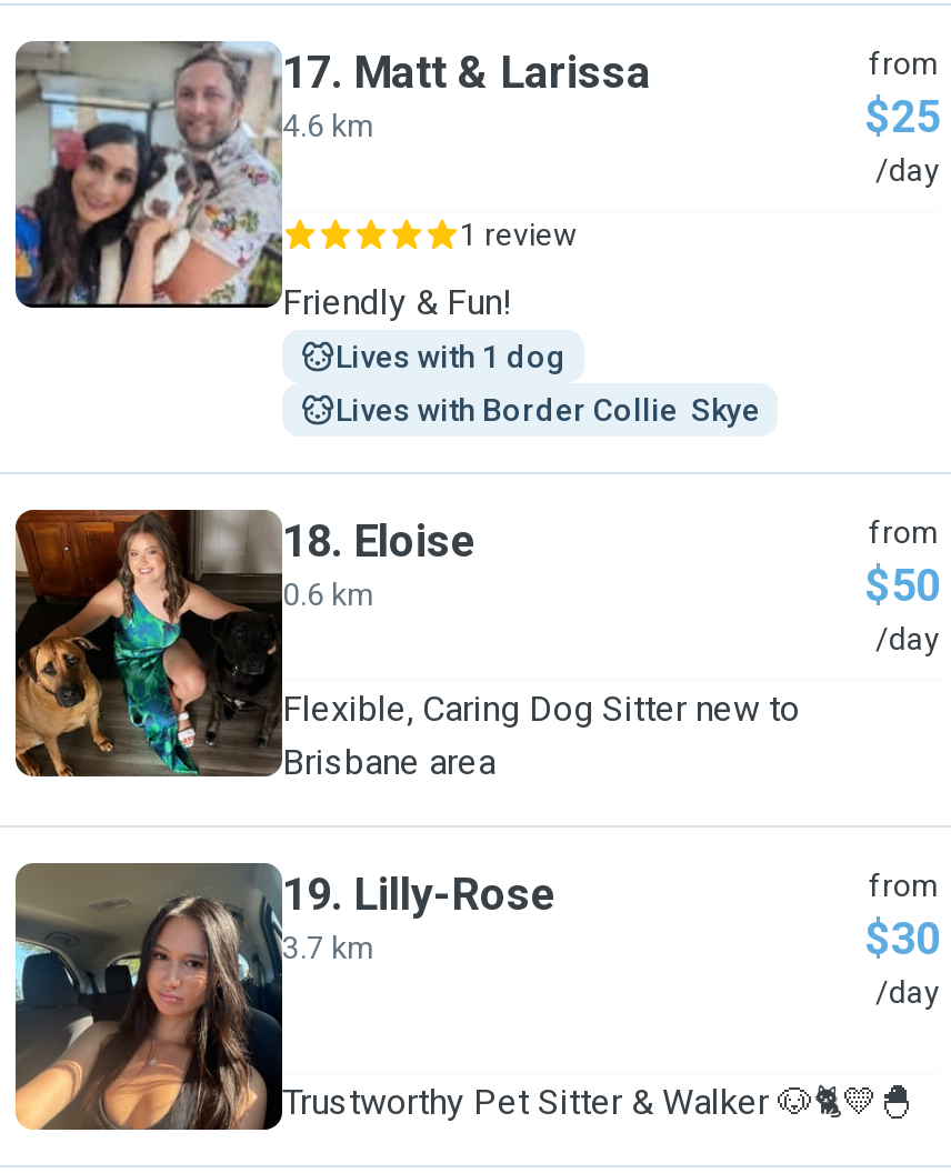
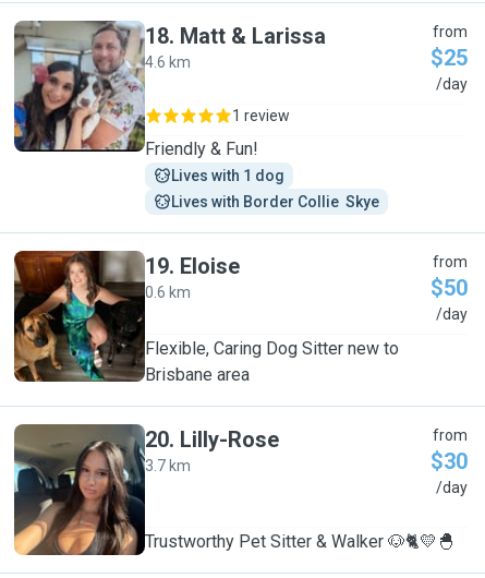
[282,46,651,99] 17. Matt & Larissa -> [145,23,326,49] 18. Matt & Larissa
[282,514,475,568] 18. Eloise -> [145,253,240,279] 19. Eloise
[282,868,555,921] 19. Lilly-Rose -> [145,426,279,453] 20. Lilly-Rose

